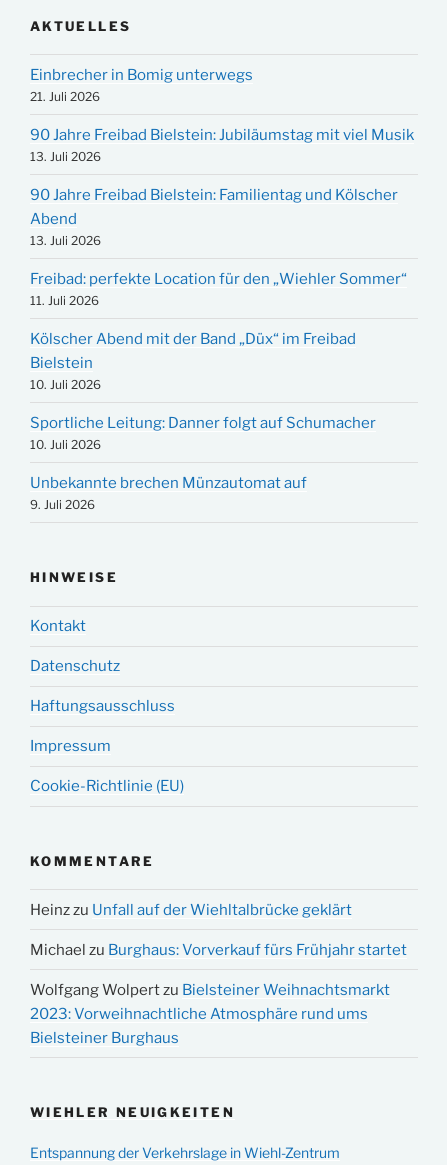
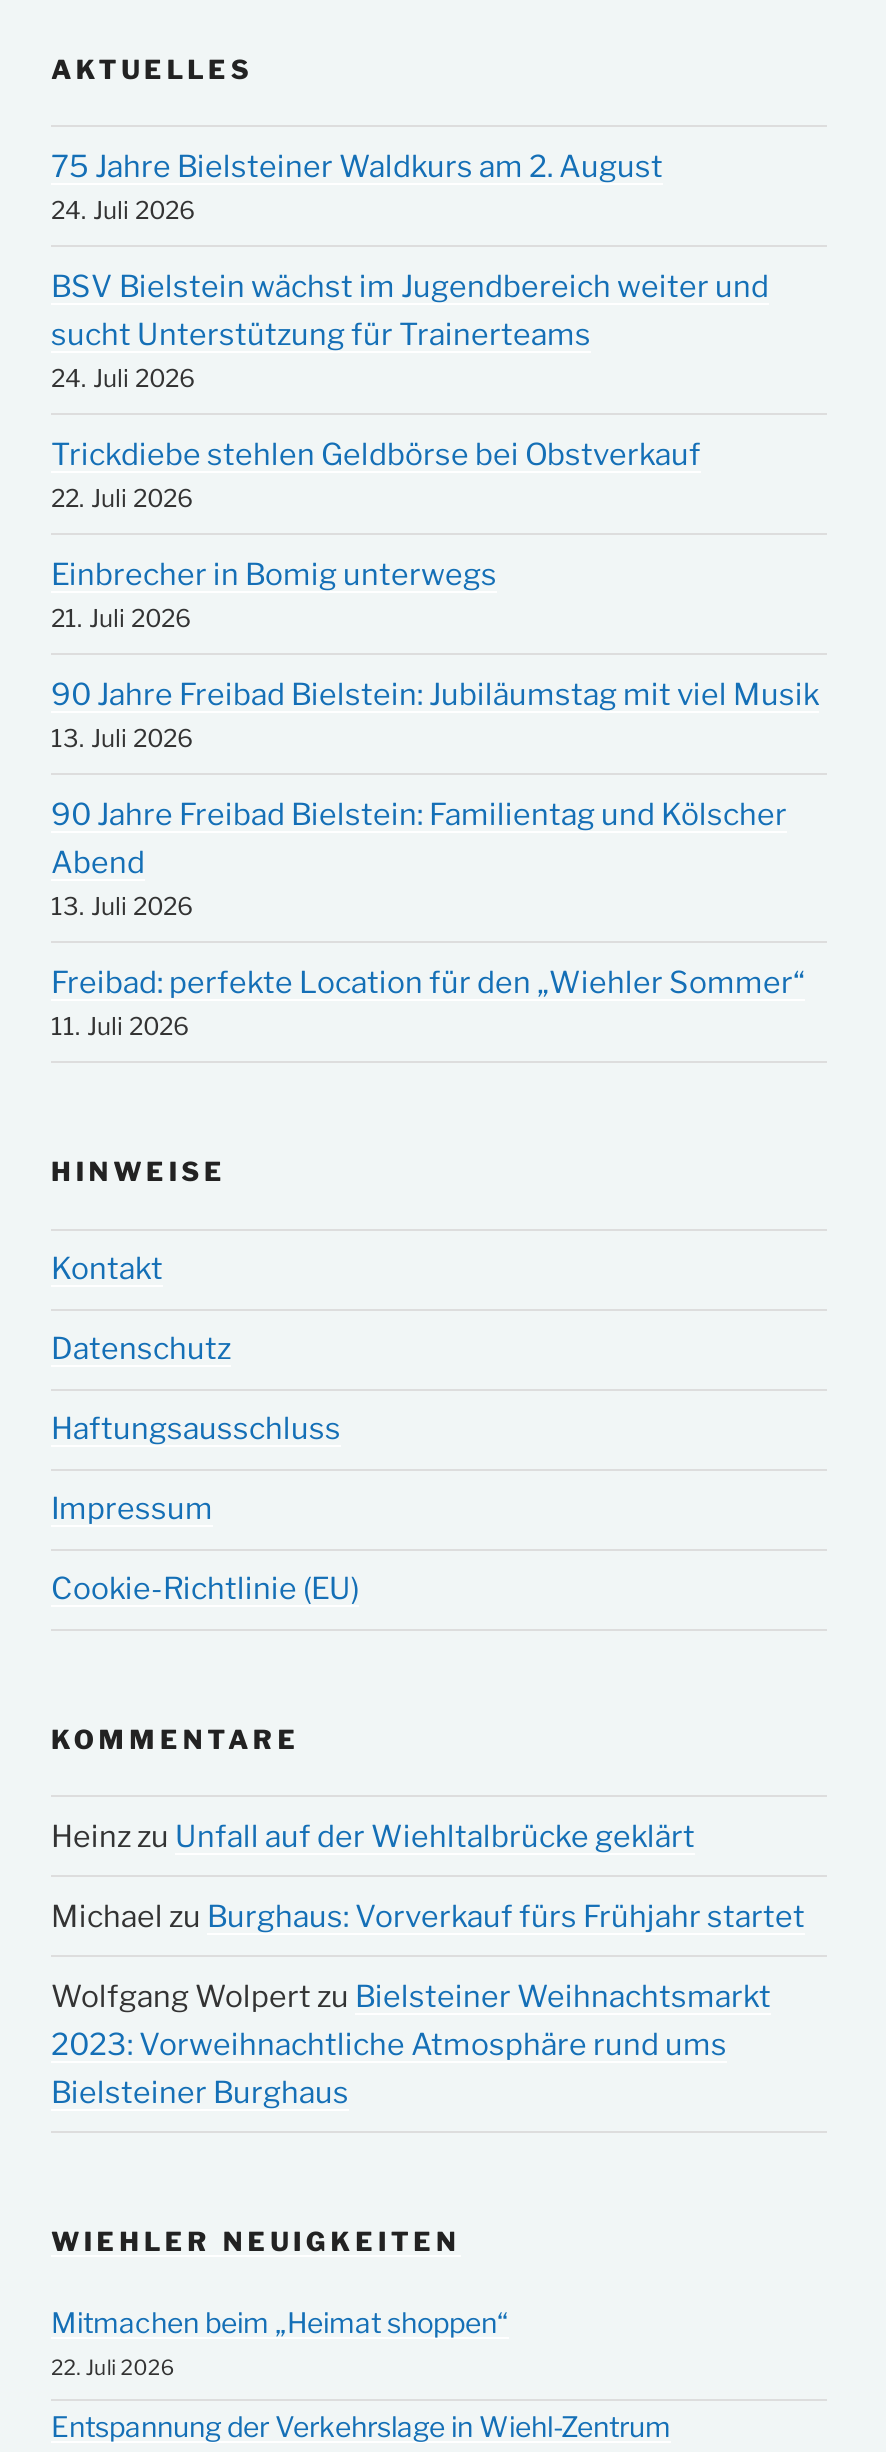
none -> [51,148,769,512] 75 Jahre Bielsteiner Waldkurs am 2. August | 24. Juli 2026 | BSV Bielstein wächst im Jugendbereich weiter und | sucht Unterstützung für Trainerteams | 24. Juli 2026 | Trickdiebe stehlen Geldbörse bei Obstverkauf | 22. Juli 2026
moved [30,66,414,308] -> [51,556,819,1040]: Einbrecher in Bomig unterwegs | 21. Juli 2026 | 90 Jahre Freibad Bielstein: Jubiläumstag mit viel Musik | ... | Freibad: perfekte Location für den „Wiehler Sommer“ | 11. Juli 2026
[30,330,376,512] Kölscher Abend mit der Band „Düx“ im Freibad | Bielstein | 10. Juli 2026 | Sportliche Leitung: Danner folgt auf Schumacher | 10. Juli 2026 | Unbekannte brechen Münzautomat auf | 9. Juli 2026 -> none
none -> [51,2304,509,2381] Mitmachen beim „Heimat shoppen“ | 22. Juli 2026

